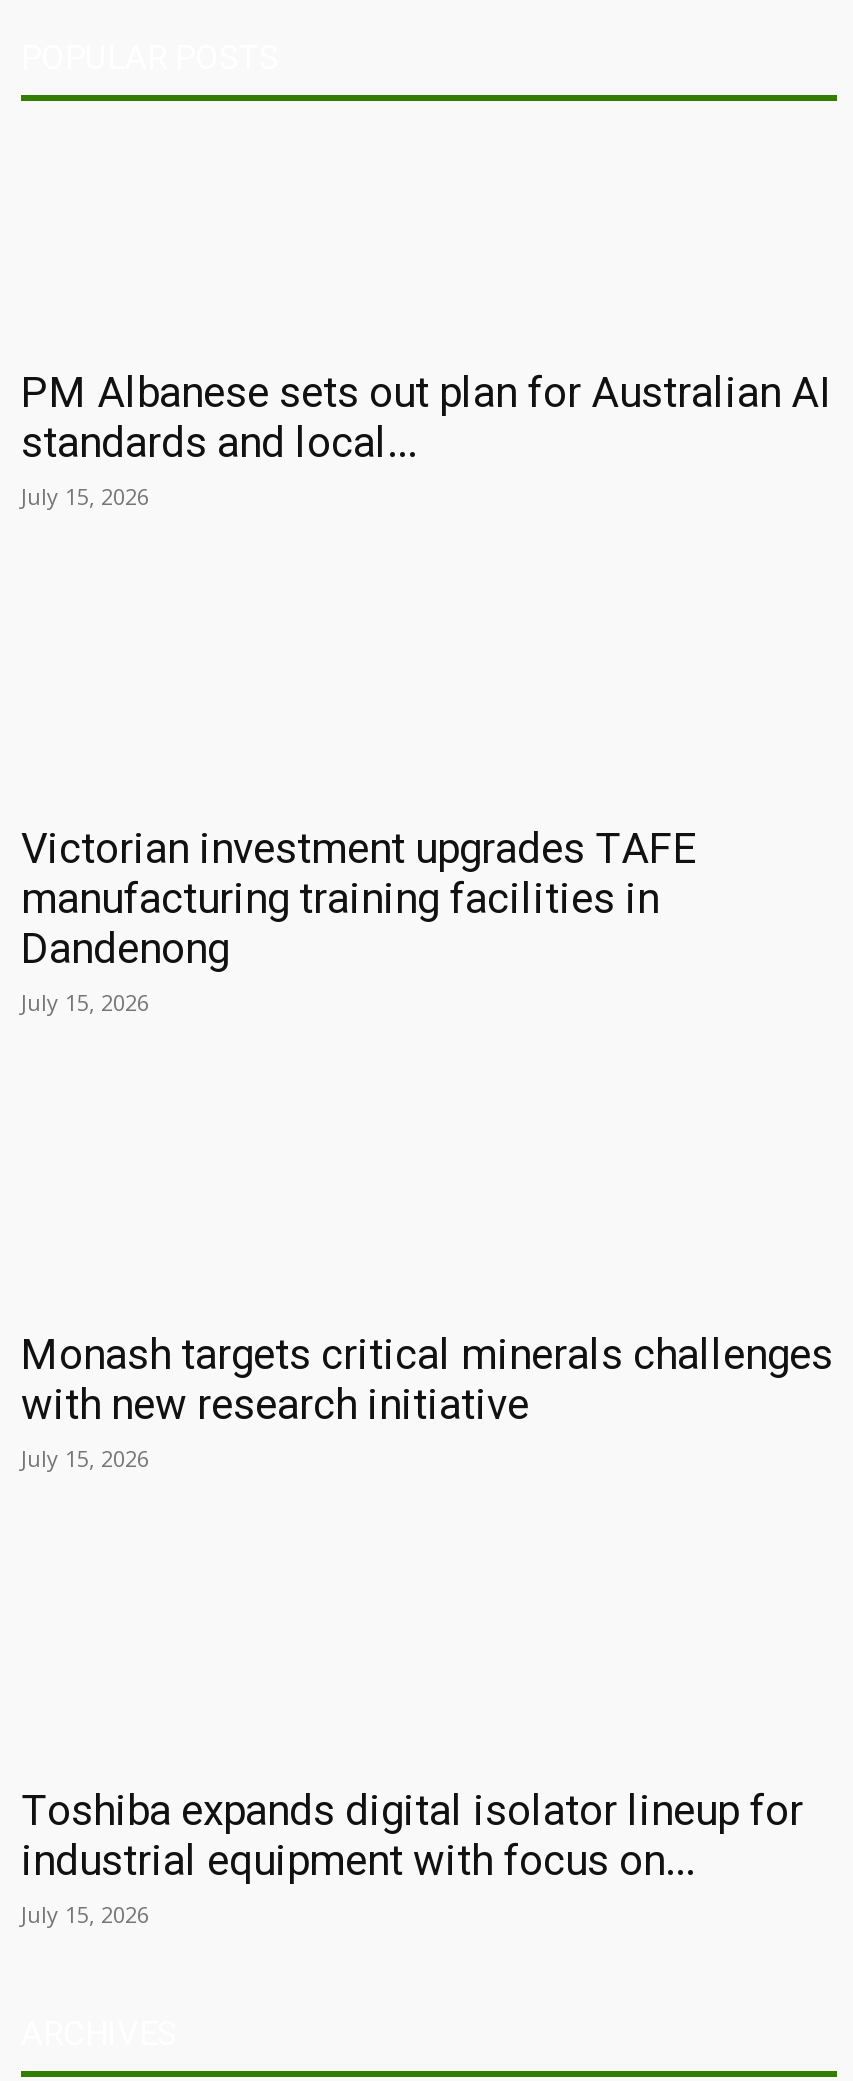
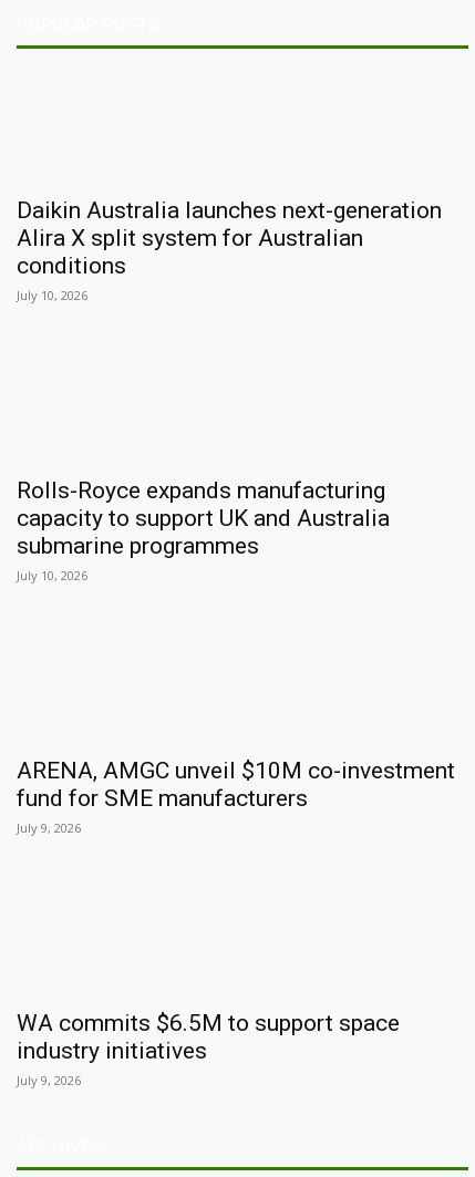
[21,369,831,511] PM Albanese sets out plan for Australian AI | standards and local... | July 15, 2026 -> [17,197,442,303] Daikin Australia launches next-generation | Alira X split system for Australian | conditions | July 10, 2026
[21,825,697,1017] Victorian investment upgrades TAFE | manufacturing training facilities in | Dandenong | July 15, 2026 -> [17,477,390,584] Rolls-Royce expands manufacturing | capacity to support UK and Australia | submarine programmes | July 10, 2026
[21,1331,833,1473] Monash targets critical minerals challenges | with new research initiative | July 15, 2026 -> [17,757,455,836] ARENA, AMGC unveil $10M co-investment | fund for SME manufacturers | July 9, 2026
[21,1787,803,1929] Toshiba expands digital isolator lineup for | industrial equipment with focus on... | July 15, 2026 -> [17,1010,400,1088] WA commits $6.5M to support space | industry initiatives | July 9, 2026

